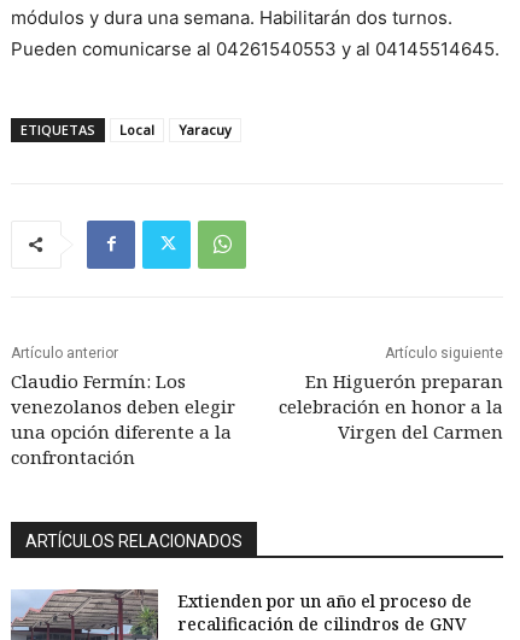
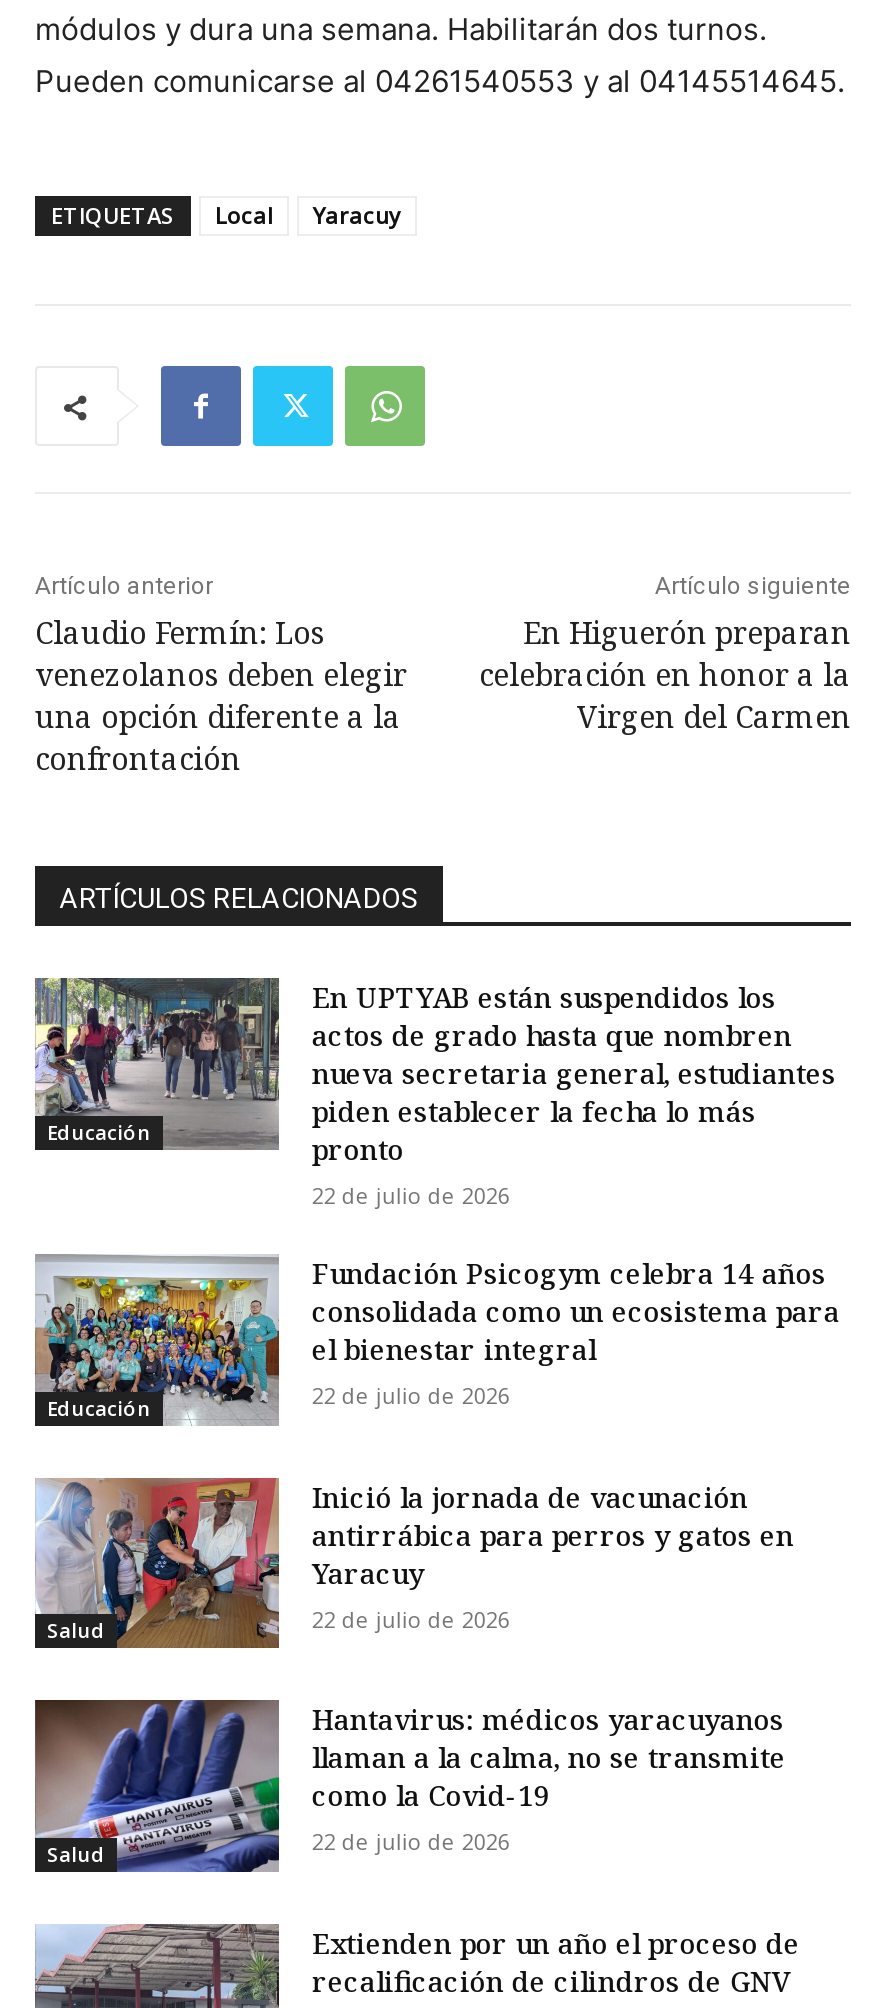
none -> [33,976,279,1182] [image] | Educación
none -> [33,1698,281,1874] [image] | Salud
none -> [35,1254,279,1428] [image] | Educación
none -> [35,1476,281,1650] [image] | Salud
none -> [312,978,836,1210] En UPTYAB están suspendidos los | actos de grado hasta que nombren | nueva secretaria general, estudiantes | piden establecer la fecha lo más | pronto | 22 de julio de 2026
none -> [312,1254,840,1410] Fundación Psicogym celebra 14 años | consolidada como un ecosistema para | el bienestar integral | 22 de julio de 2026
none -> [312,1477,794,1633] Inició la jornada de vacunación | antirrábica para perros y gatos en | Yaracuy | 22 de julio de 2026
none -> [312,1700,786,1856] Hantavirus: médicos yaracuyanos | llaman a la calma, no se transmite | como la Covid-19 | 22 de julio de 2026

